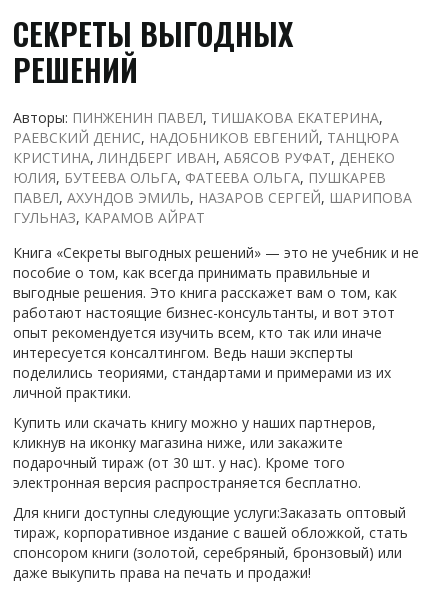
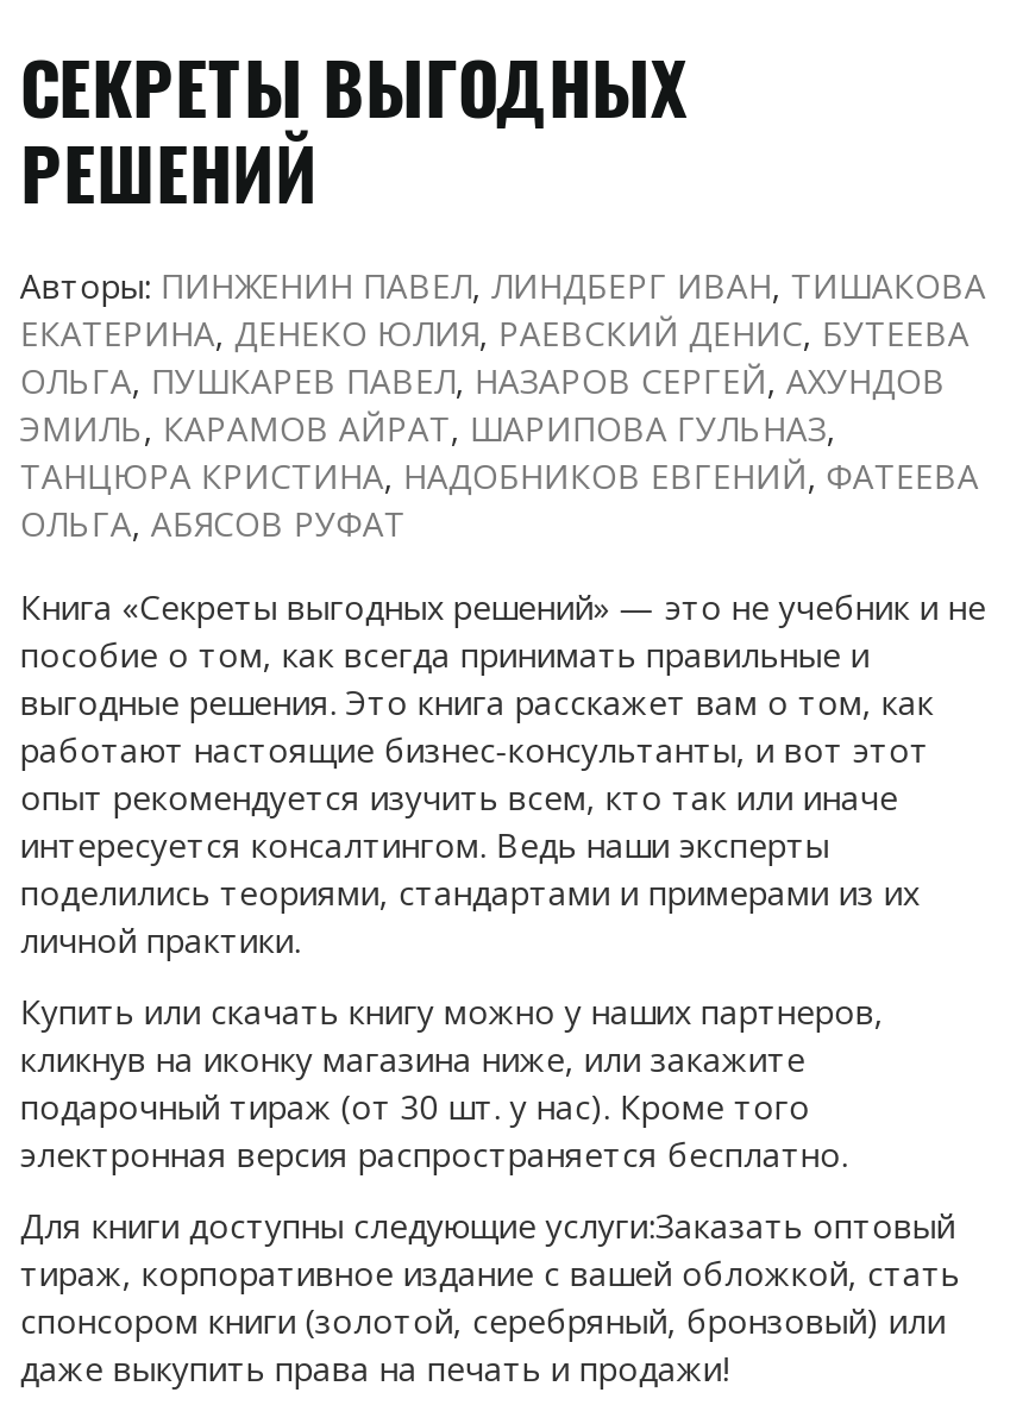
[13,108,412,227] Авторы: ПИНЖЕНИН ПАВЕЛ, ТИШАКОВА ЕКАТЕРИНА, | РАЕВСКИЙ ДЕНИС, НАДОБНИКОВ ЕВГЕНИЙ, ТАНЦЮРА | КРИСТИНА, ЛИНДБЕРГ ИВАН, АБЯСОВ РУФАТ, ДЕНЕКО | ЮЛИЯ, БУТЕЕВА ОЛЬГА, ФАТЕЕВА ОЛЬГА, ПУШКАРЕВ | ПАВЕЛ, АХУНДОВ ЭМИЛЬ, НАЗАРОВ СЕРГЕЙ, ШАРИПОВА | ГУЛЬНАЗ, КАРАМОВ АЙРАТ -> [20,263,986,547] Авторы: ПИНЖЕНИН ПАВЕЛ, ЛИНДБЕРГ ИВАН, ТИШАКОВА | ЕКАТЕРИНА, ДЕНЕКО ЮЛИЯ, РАЕВСКИЙ ДЕНИС, БУТЕЕВА | ОЛЬГА, ПУШКАРЕВ ПАВЕЛ, НАЗАРОВ СЕРГЕЙ, АХУНДОВ | ЭМИЛЬ, КАРАМОВ АЙРАТ, ШАРИПОВА ГУЛЬНАЗ, | ТАНЦЮРА КРИСТИНА, НАДОБНИКОВ ЕВГЕНИЙ, ФАТЕЕВА | ОЛЬГА, АБЯСОВ РУФАТ

